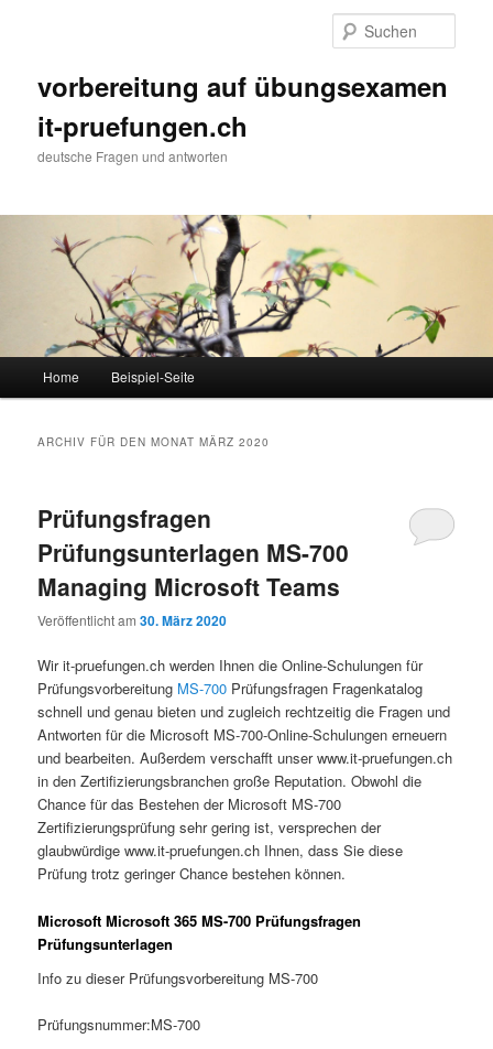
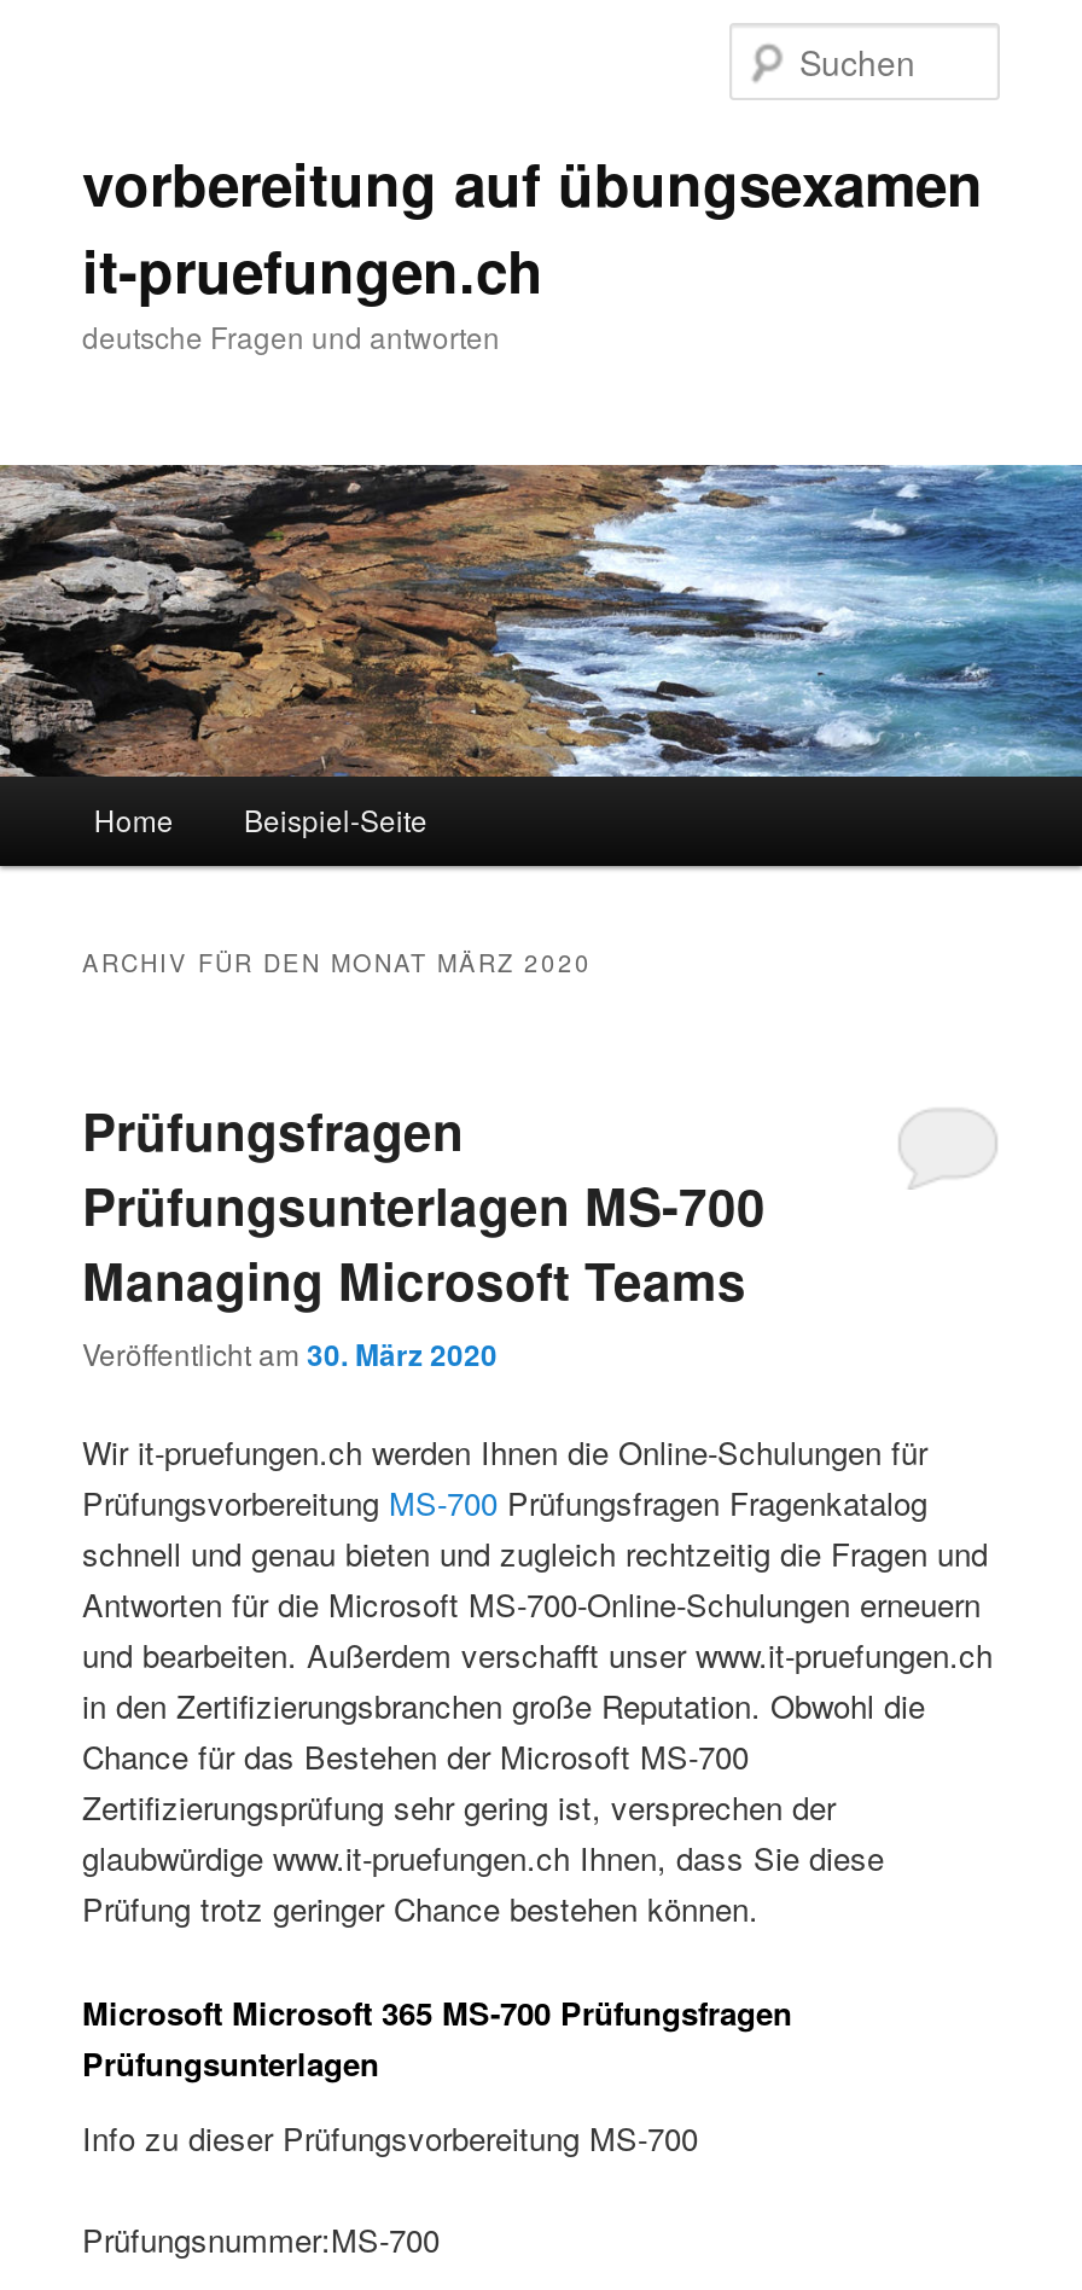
[3,214,490,358] [image] -> [7,463,1075,779] [image]

